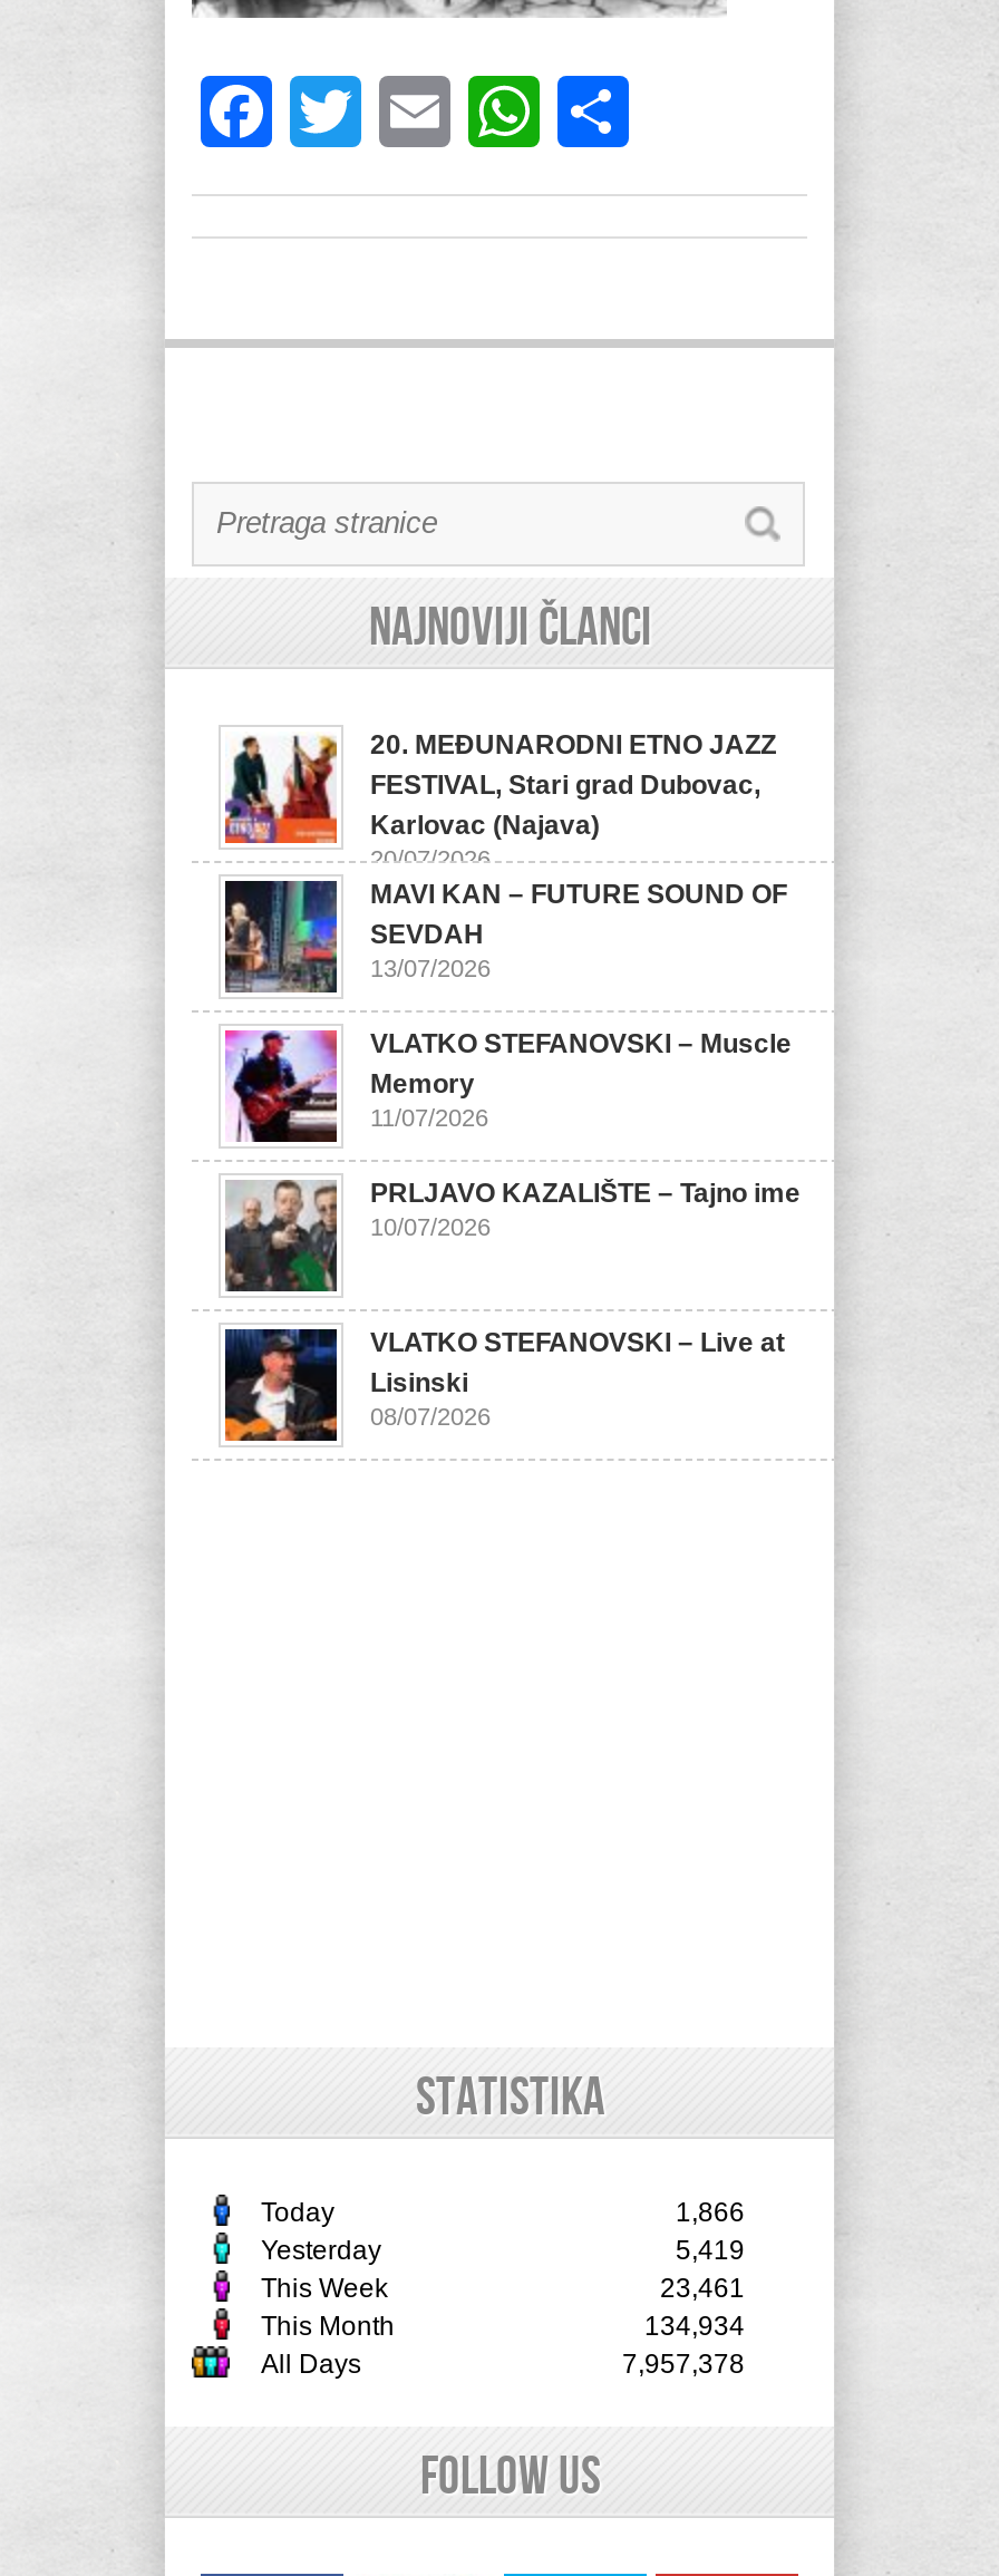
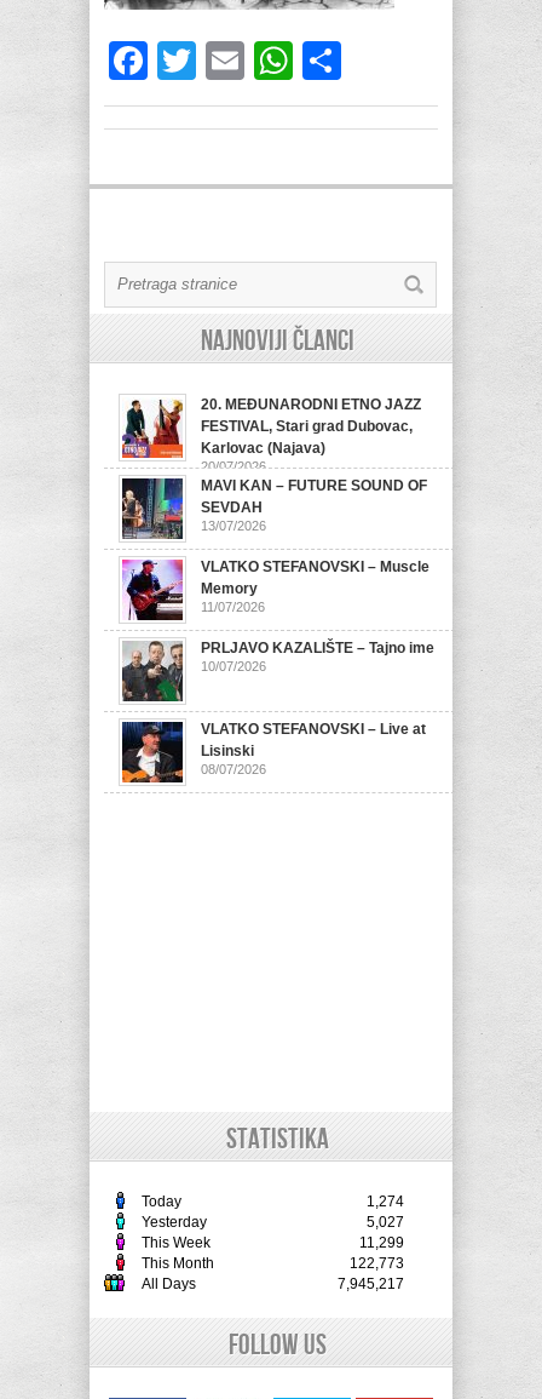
[676,2197,745,2228] 1,866 -> [367,1193,404,1210] 1,274
[676,2235,745,2266] 5,419 -> [367,1214,404,1231] 5,027
[660,2273,745,2304] 23,461 -> [359,1234,404,1251] 11,299
[644,2311,745,2342] 134,934 -> [350,1255,404,1272] 122,773
[622,2349,745,2380] 7,957,378 -> [338,1275,404,1292] 7,945,217

